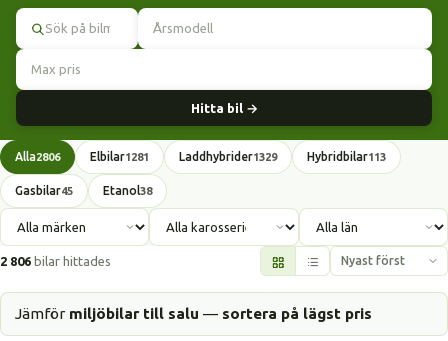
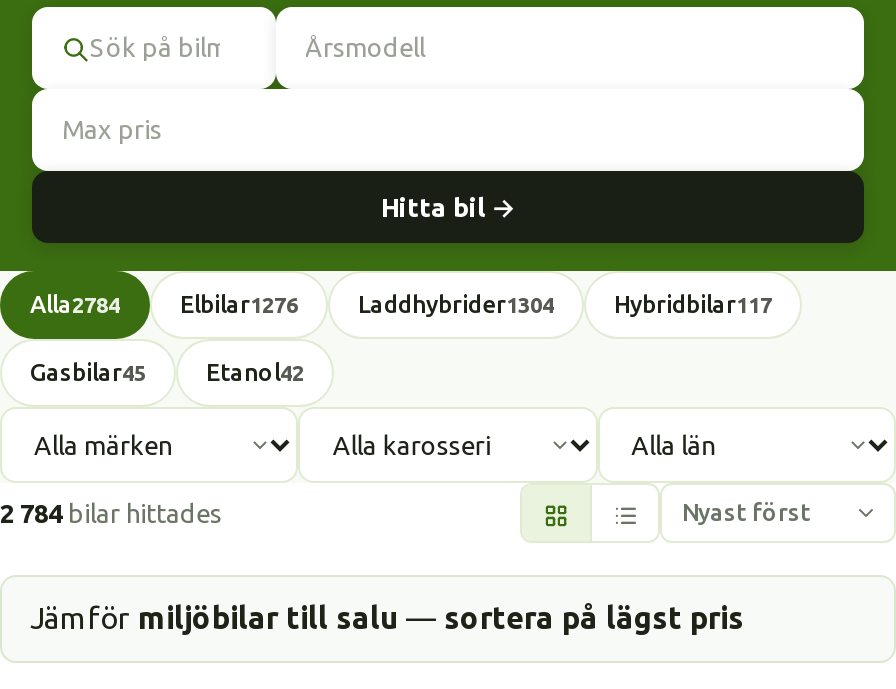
[15,150,60,163] Alla2806 -> [30,291,120,317] Alla2784
[90,150,149,163] Elbilar1281 -> [180,291,298,317] Elbilar1276
[179,150,277,163] Laddhybrider1329 -> [358,291,554,317] Laddhybrider1304
[307,150,386,163] Hybridbilar113 -> [614,291,772,317] Hybridbilar117
[103,184,152,197] Etanol 38 -> [206,359,304,385] Etanol 42
[0,253,111,267] 2 806 bilar hittades -> [0,498,222,526] 2 784 bilar hittades

